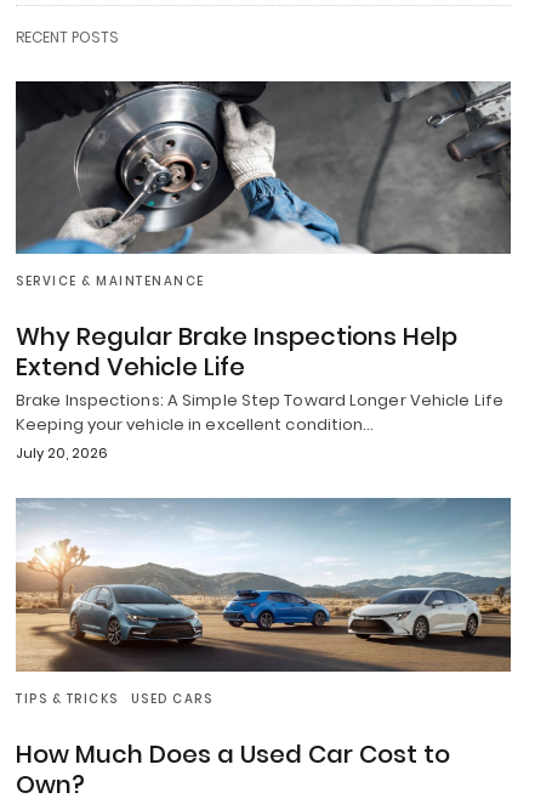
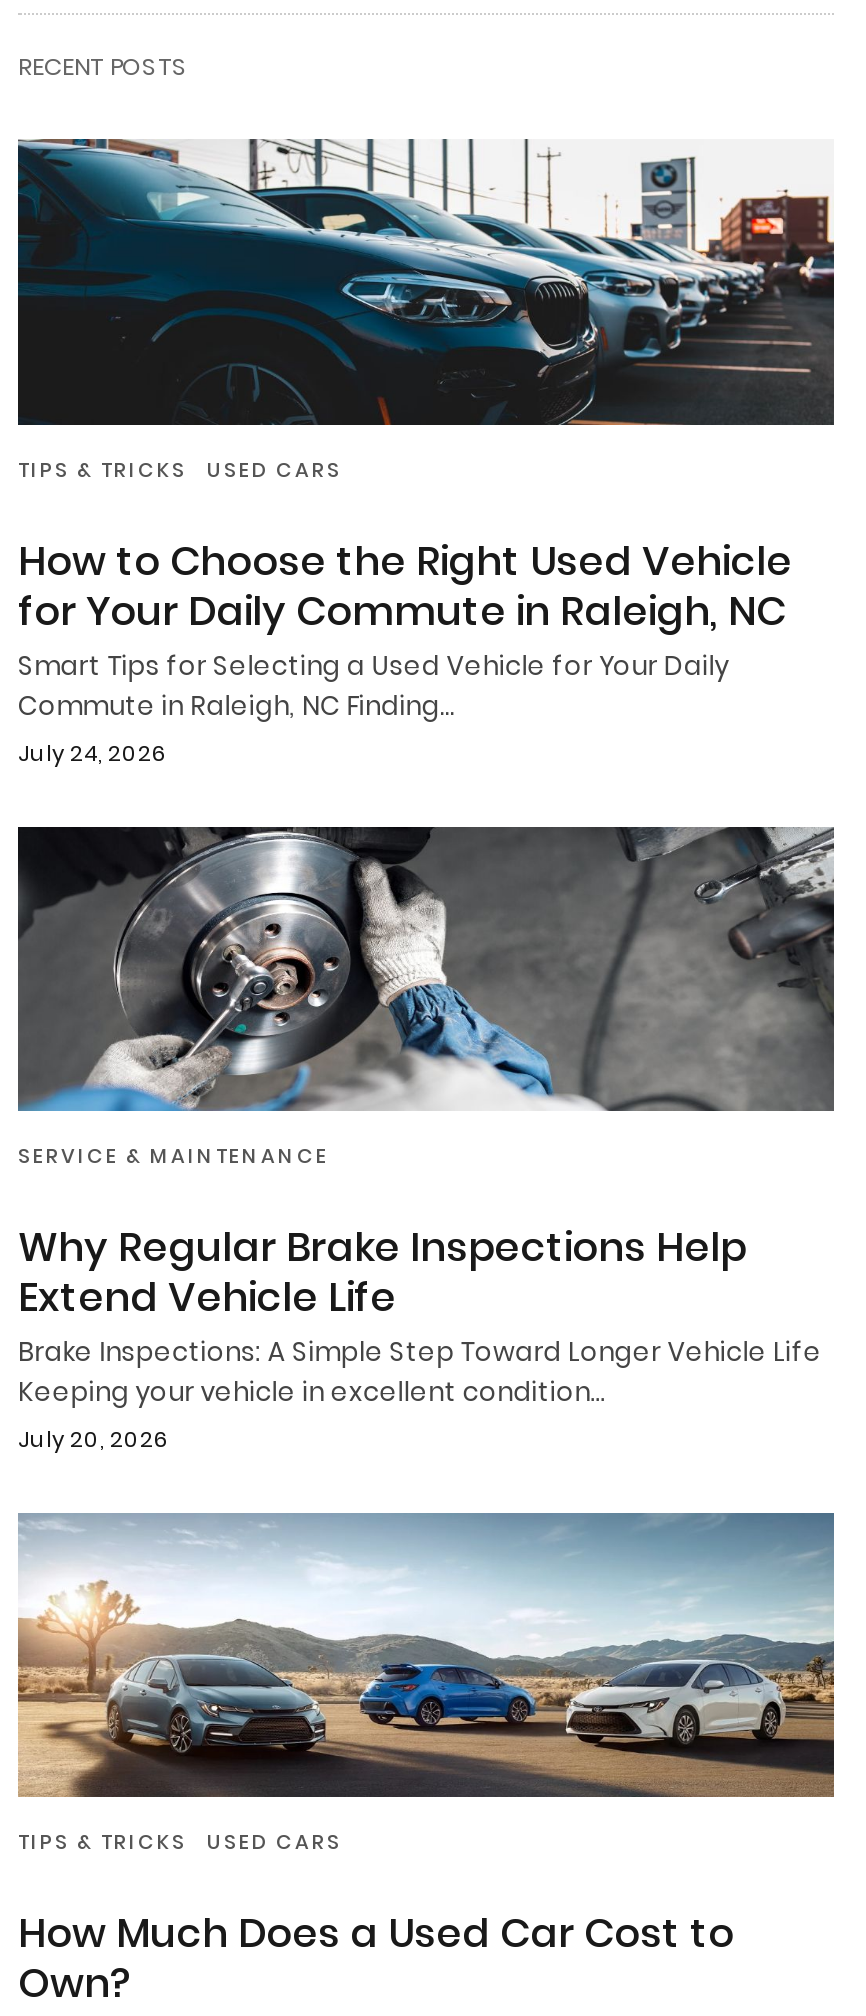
none -> [16,138,834,768] [image] | TIPS & TRICKS | USED CARS | How to Choose the Right Used Vehicle | for Your Daily Commute in Raleigh, NC | Smart Tips for Selecting a Used Vehicle for Your Daily | Commute in Raleigh, NC Finding… | July 24, 2026

